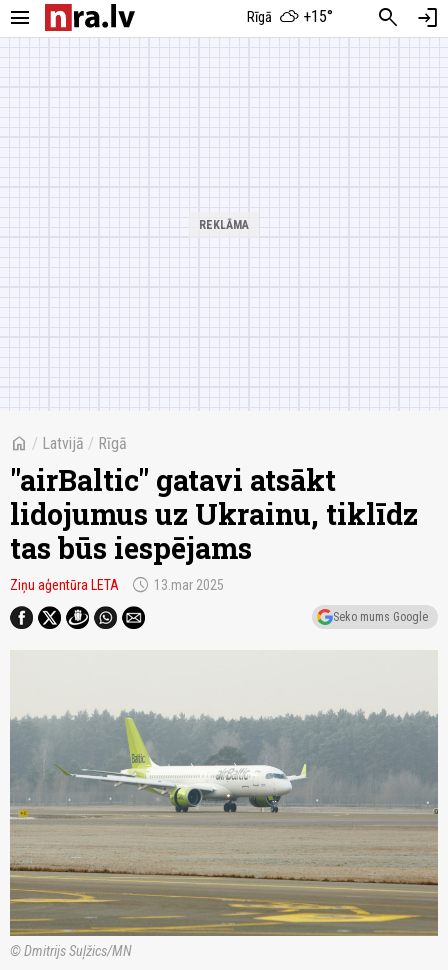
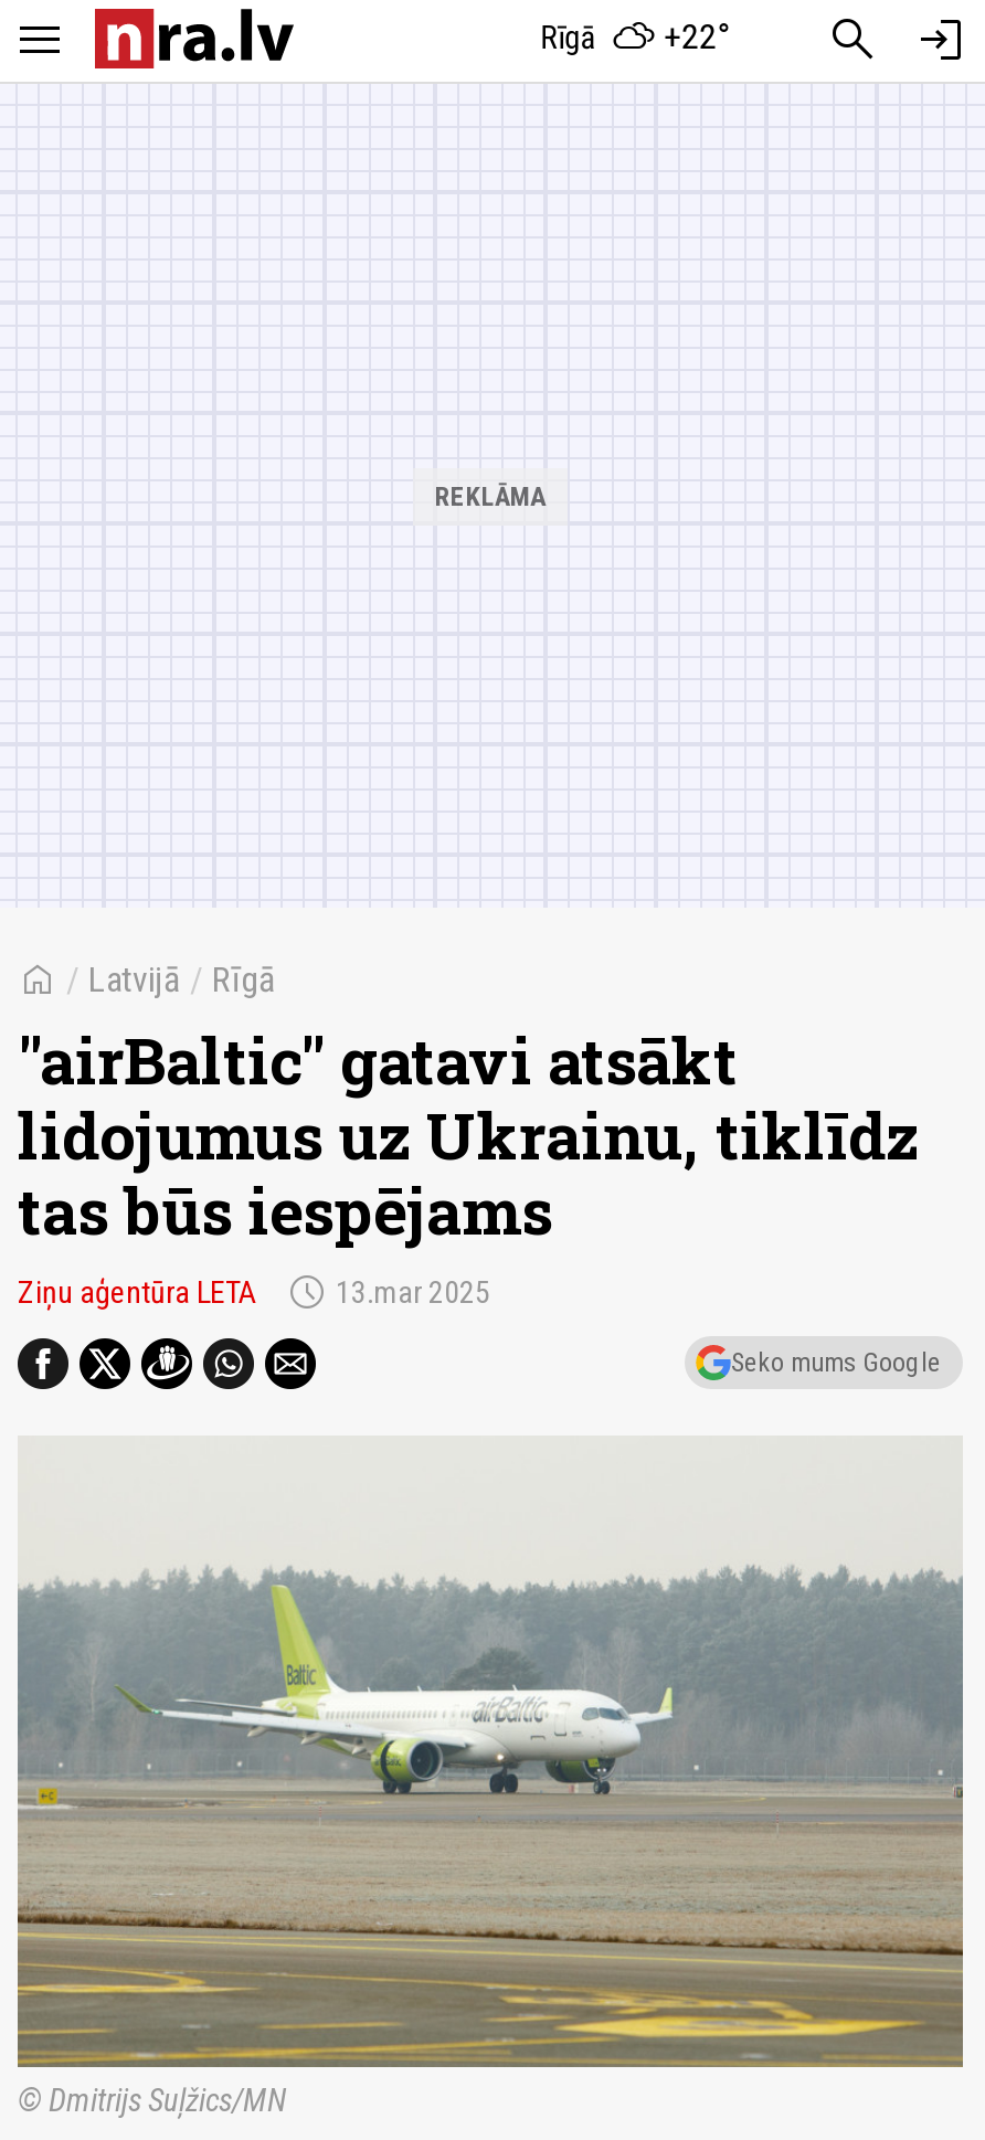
[247,7,333,26] Rīgā +15° -> [541,15,731,57] Rīgā +22°

